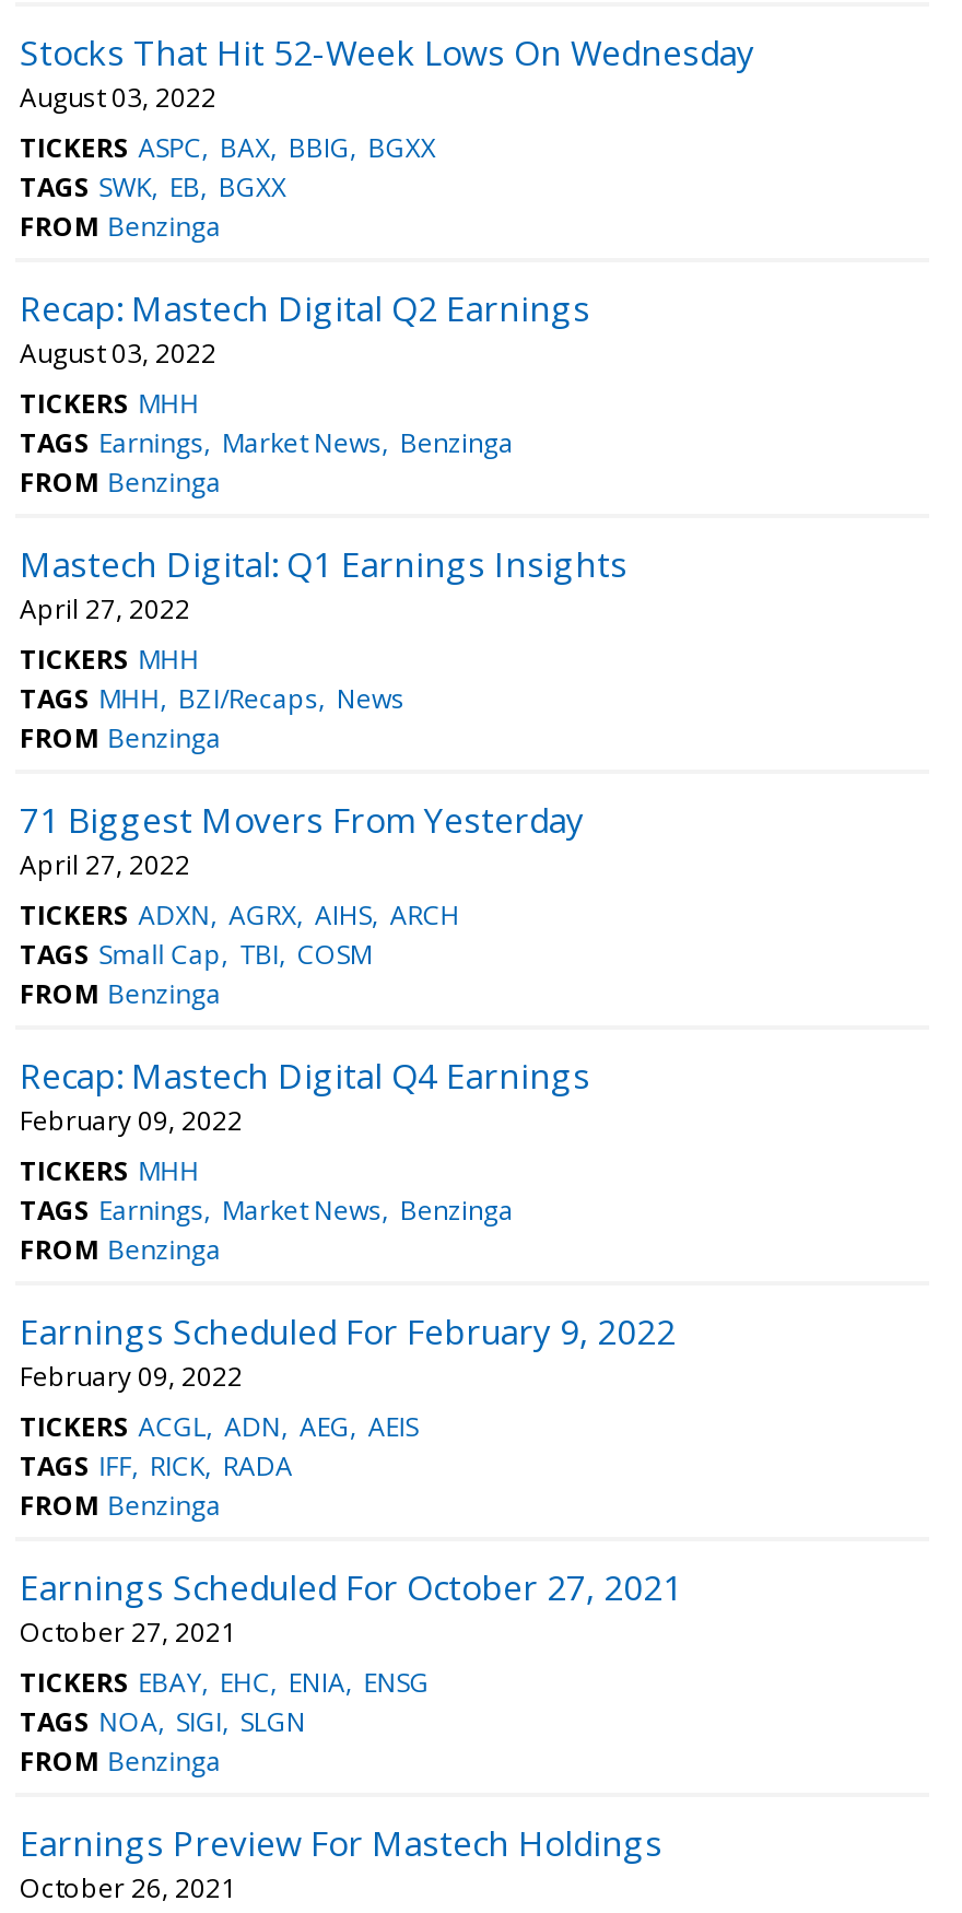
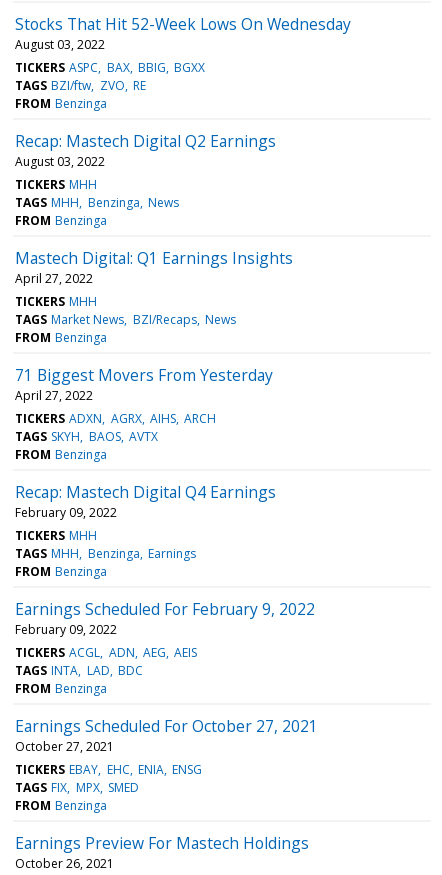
[20,168,286,205] TAGS SWK EB BGXX -> [15,77,146,94] TAGS BZI/ftw ZVO RE
[20,424,514,461] TAGS Earnings Market News Benzinga -> [15,194,179,211] TAGS MHH Benzinga News
[20,679,404,717] TAGS MHH BZI/Recaps News -> [15,311,236,328] TAGS Market News BZI/Recaps News
[20,935,371,972] TAGS Small Cap TBI COSM -> [15,428,158,445] TAGS SKYH BAOS AVTX
[20,1191,514,1228] TAGS Earnings Market News Benzinga -> [15,545,196,562] TAGS MHH Benzinga Earnings
[20,1447,293,1484] TAGS IFF RICK RADA -> [15,662,143,679] TAGS INTA LAD BDC
[20,1703,306,1740] TAGS NOA SIGI SLGN -> [15,779,139,796] TAGS FIX MPX SMED

